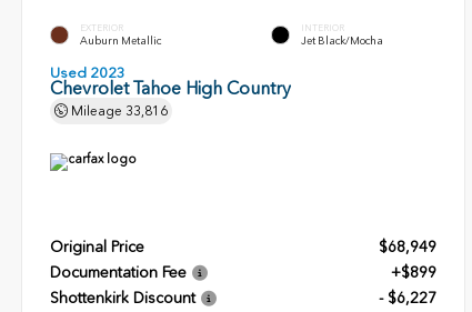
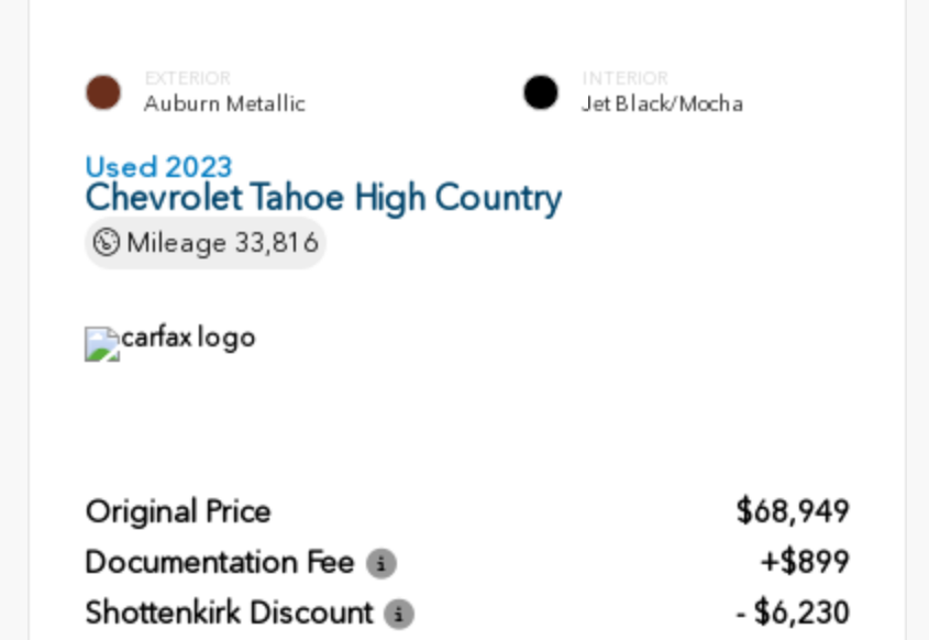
[379,288,436,306] - $6,227 -> [736,593,850,630] - $6,230

